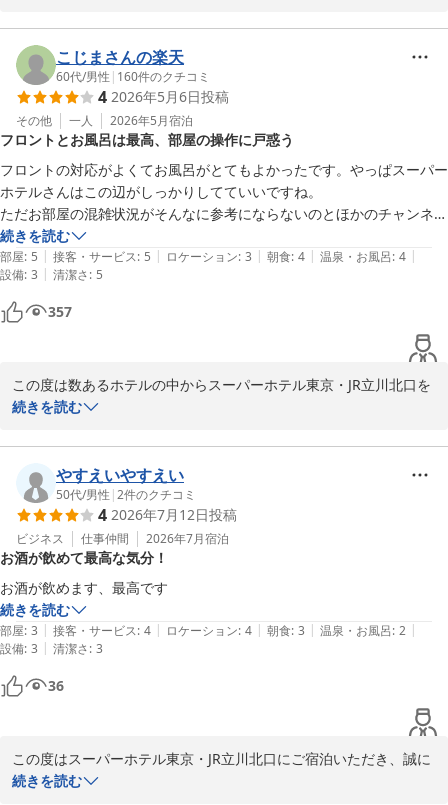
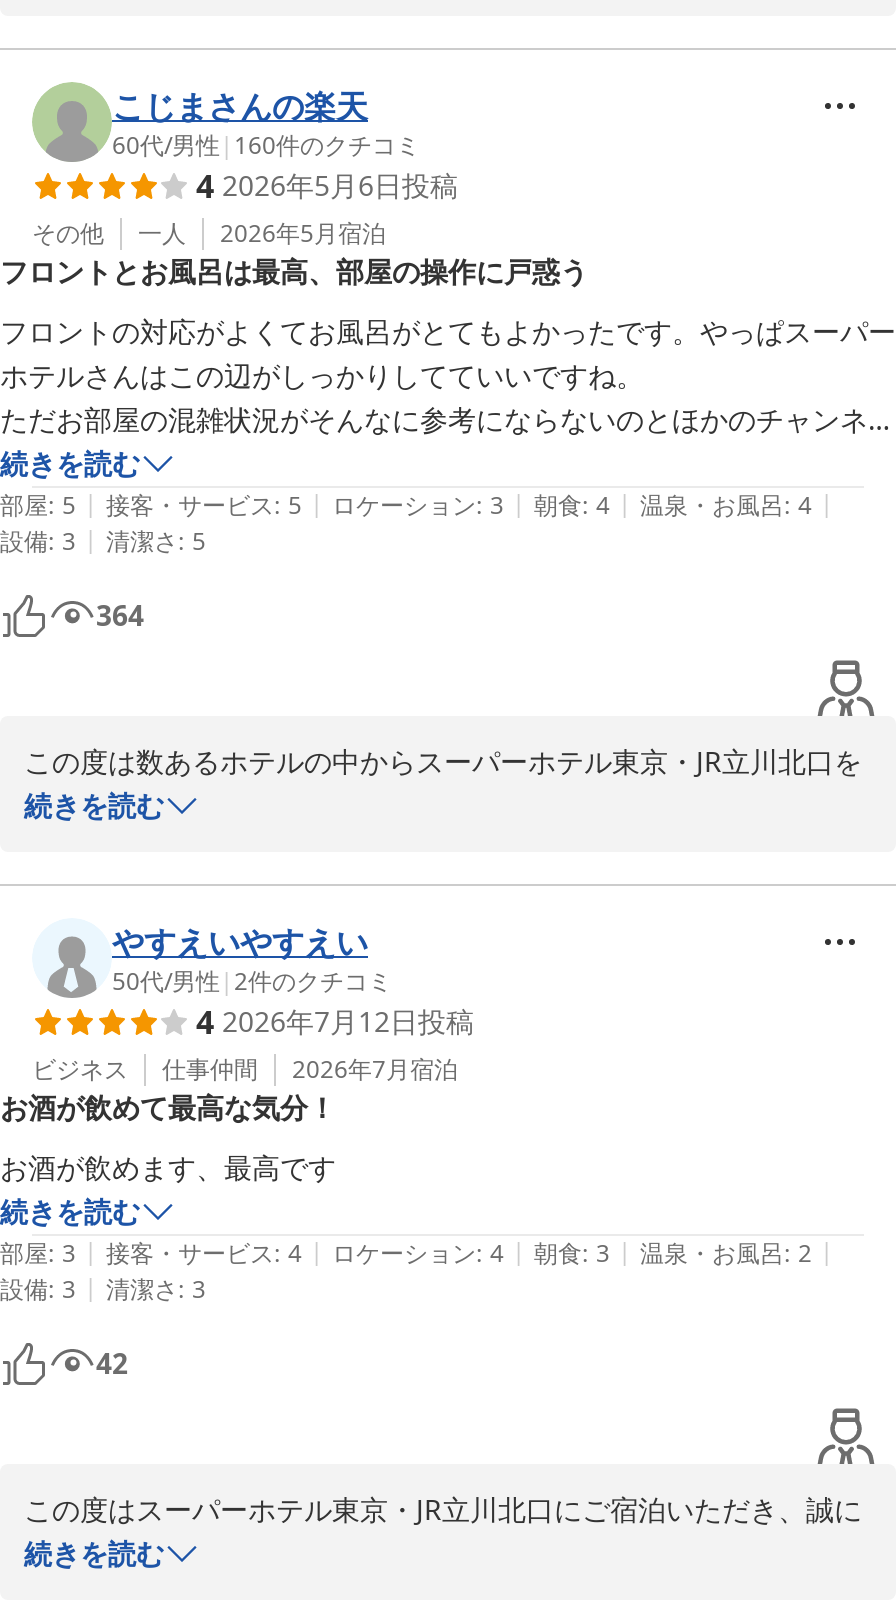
[48,302,72,321] 357 -> [96,596,144,634] 364
[48,676,64,695] 36 -> [96,1344,128,1382] 42

